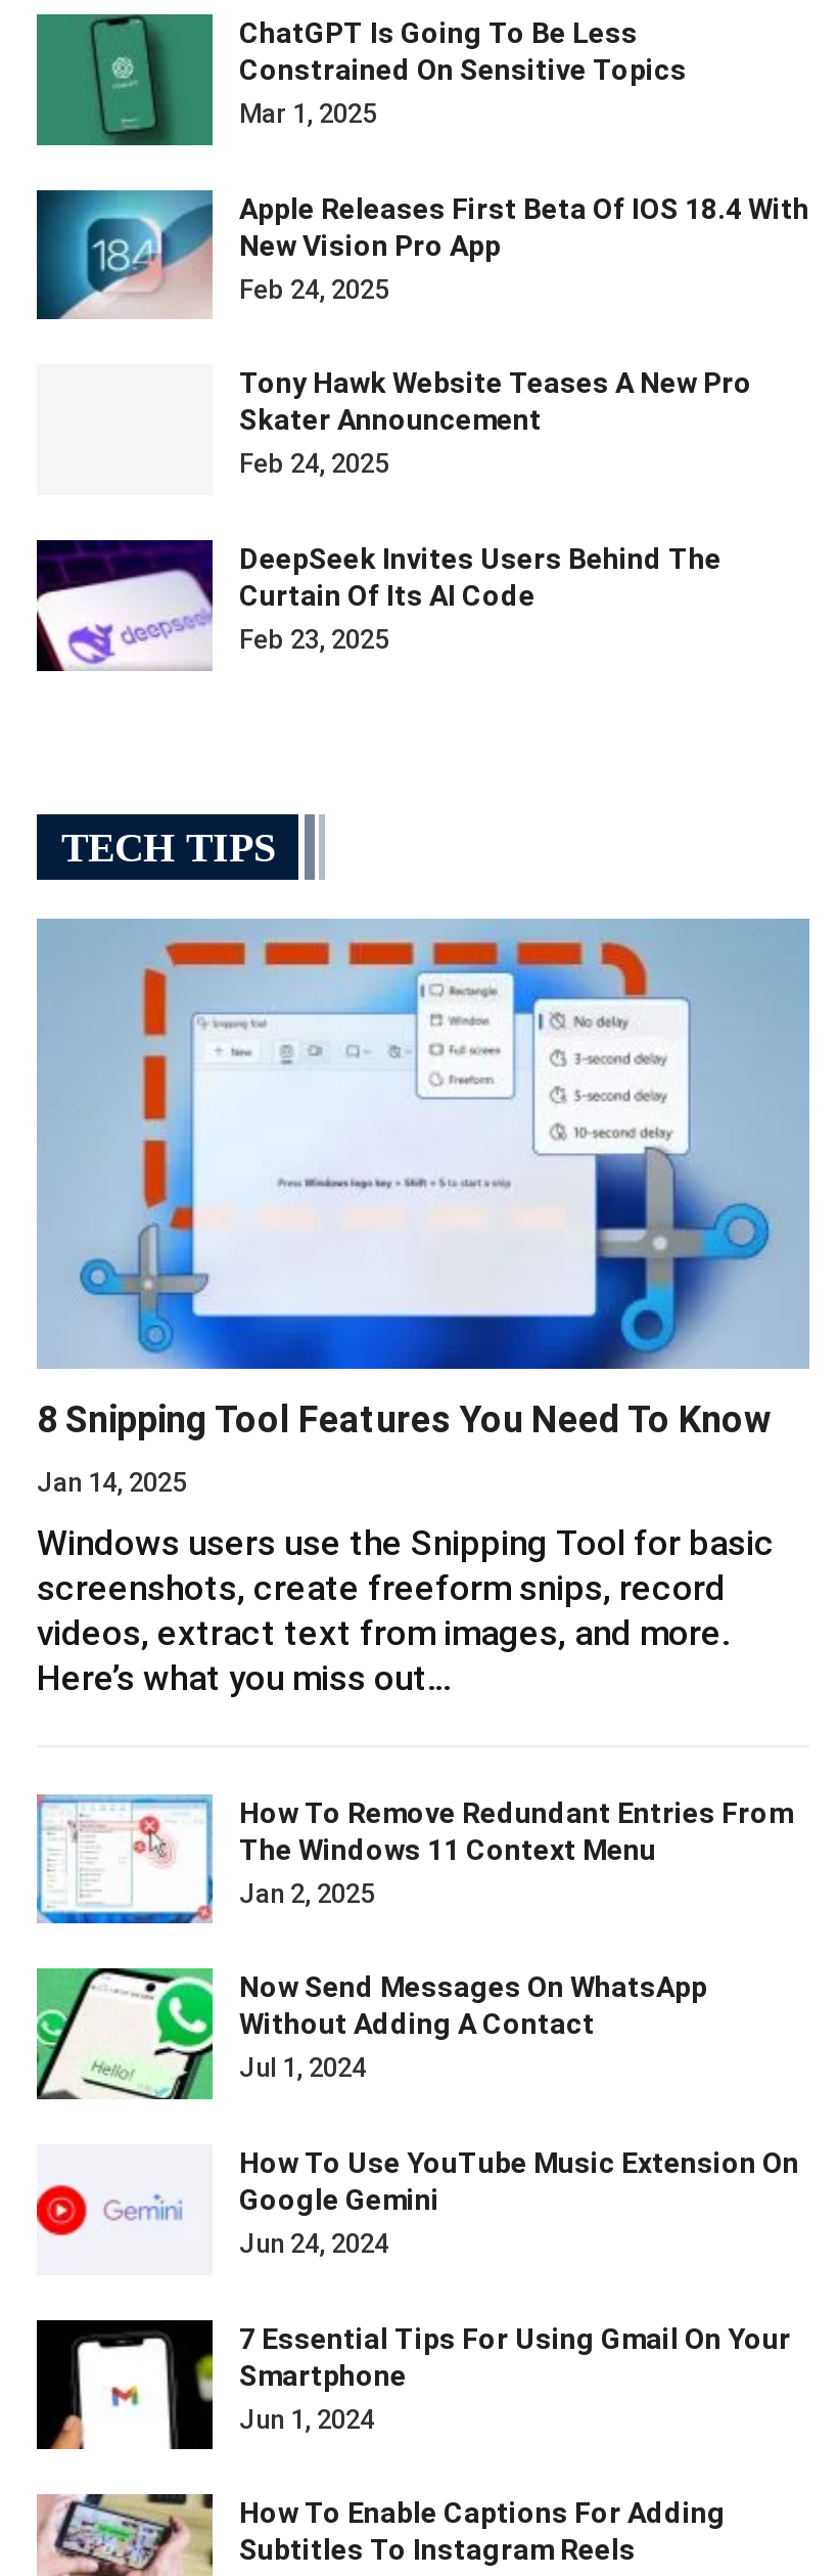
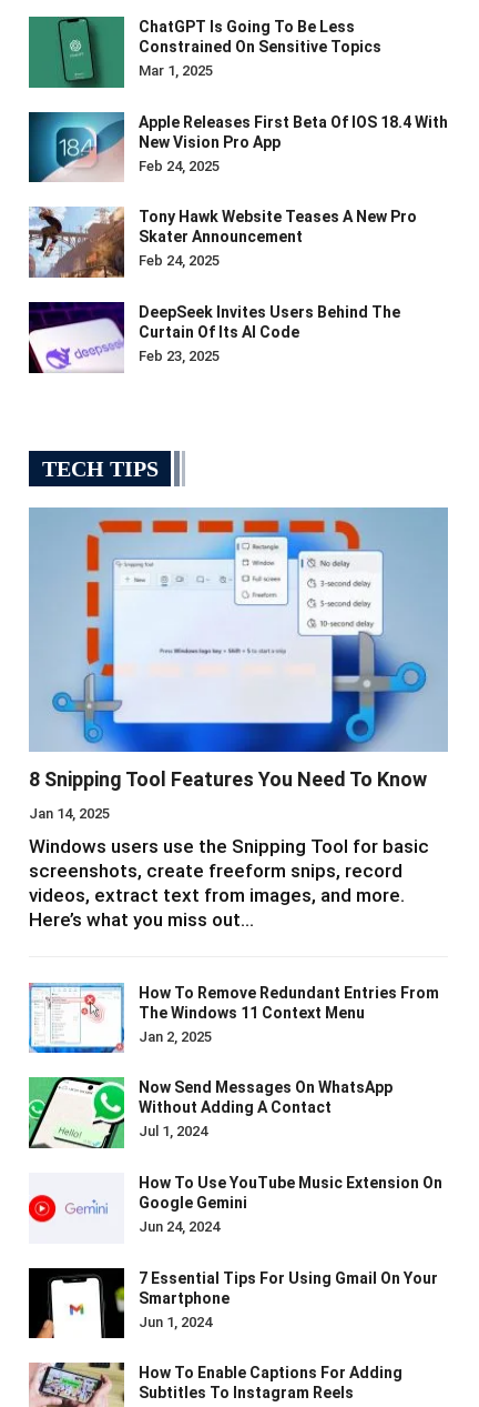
none -> [28,207,125,279] [image]

